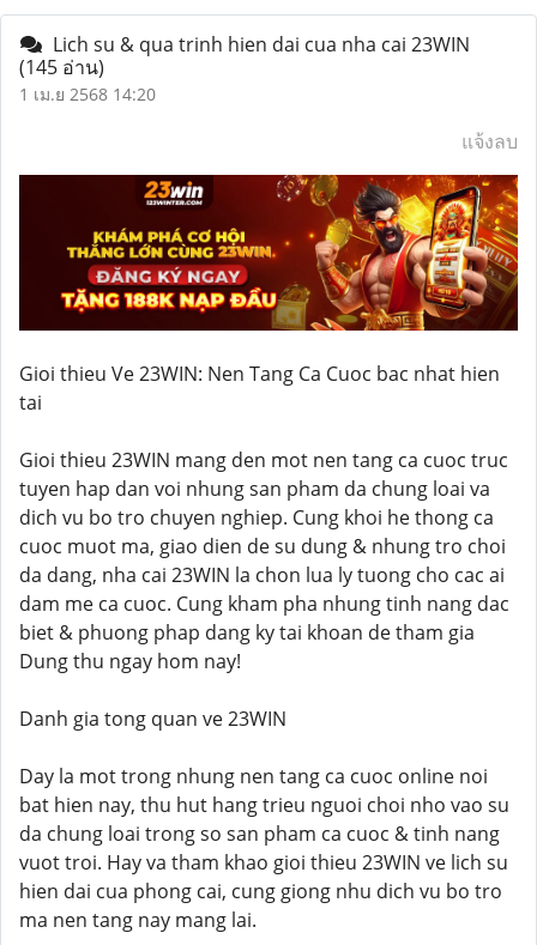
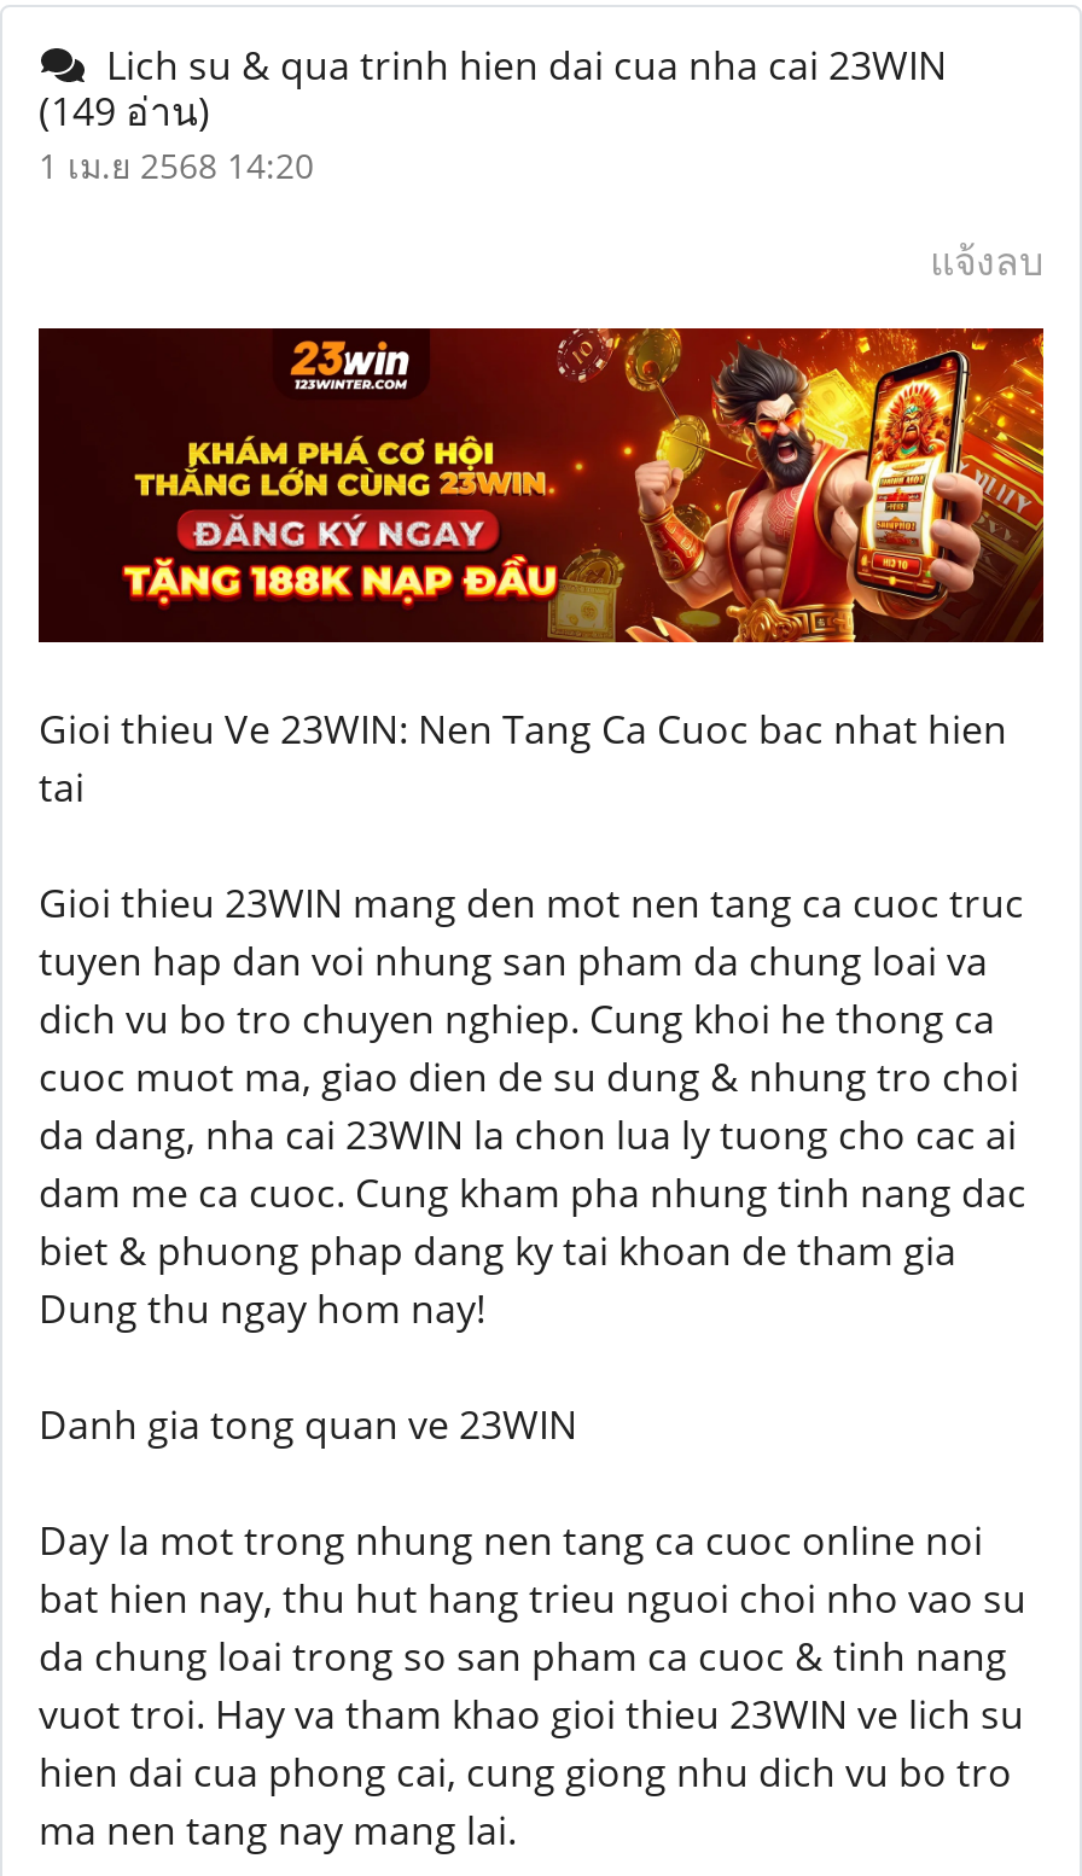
[19,54,104,80] (145 อ่าน) -> [39,85,210,138] (149 อ่าน)

